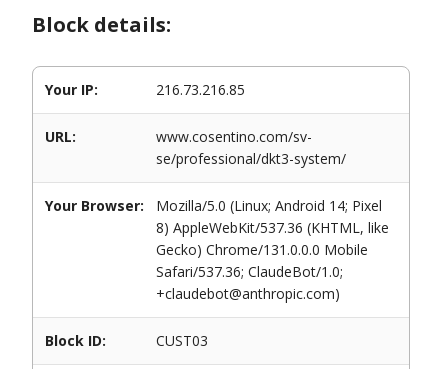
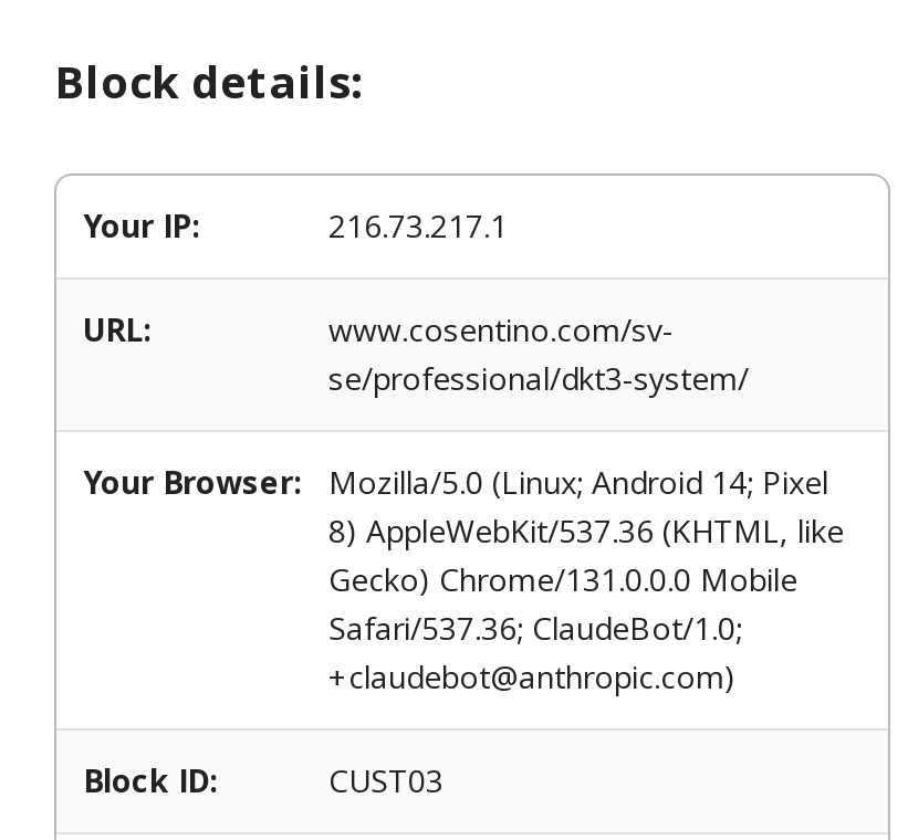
[156,80,245,99] 216.73.216.85 -> [328,204,508,246] 216.73.217.1

